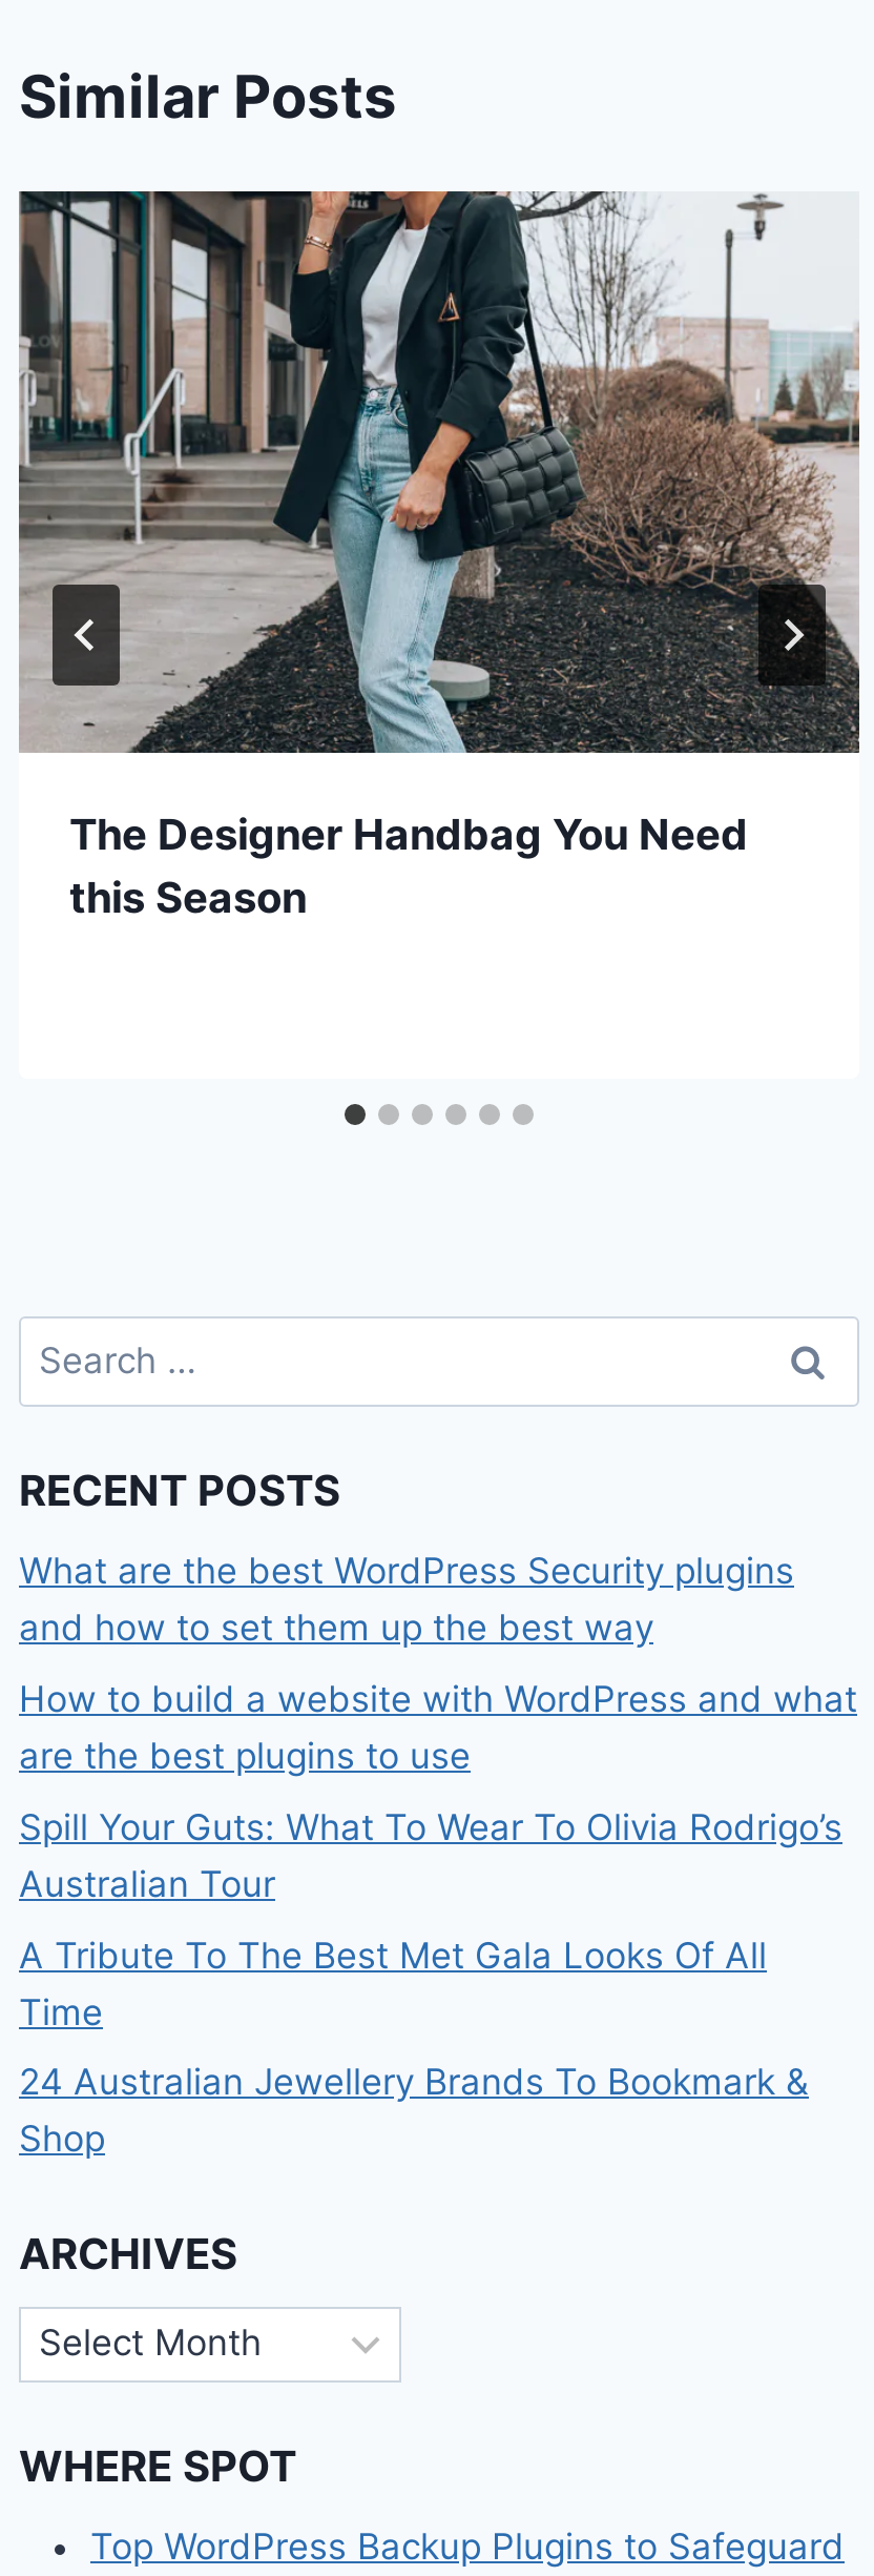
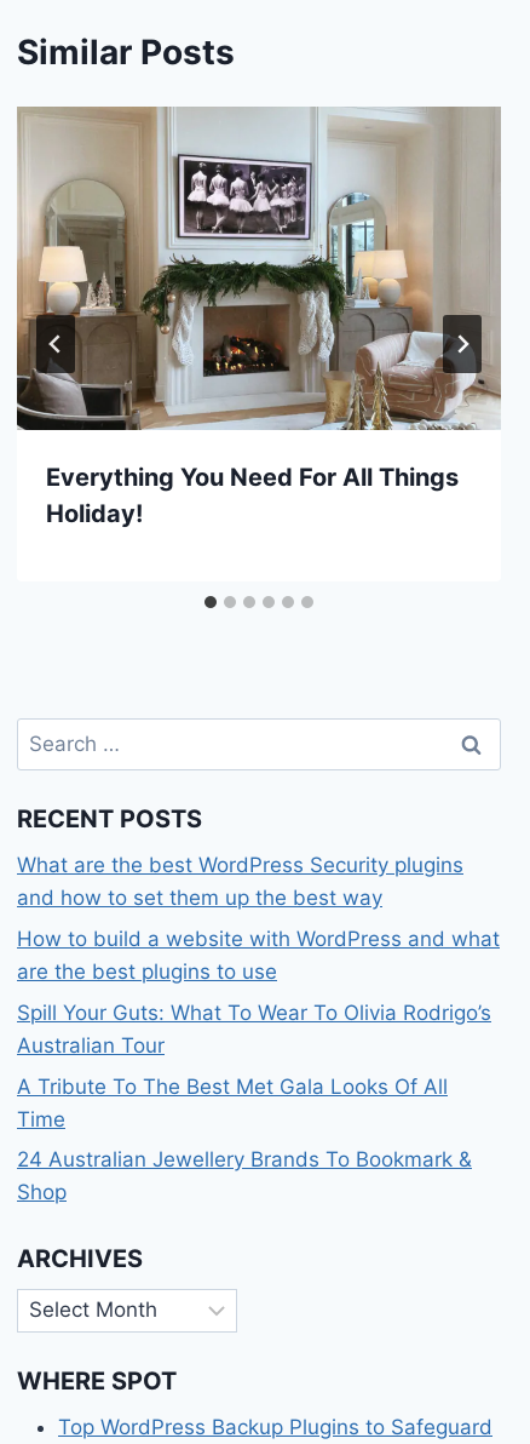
[19,189,859,922] [image] | The Designer Handbag You Need | this Season -> [17,105,501,528] [image] | Everything You Need For All Things | Holiday!

